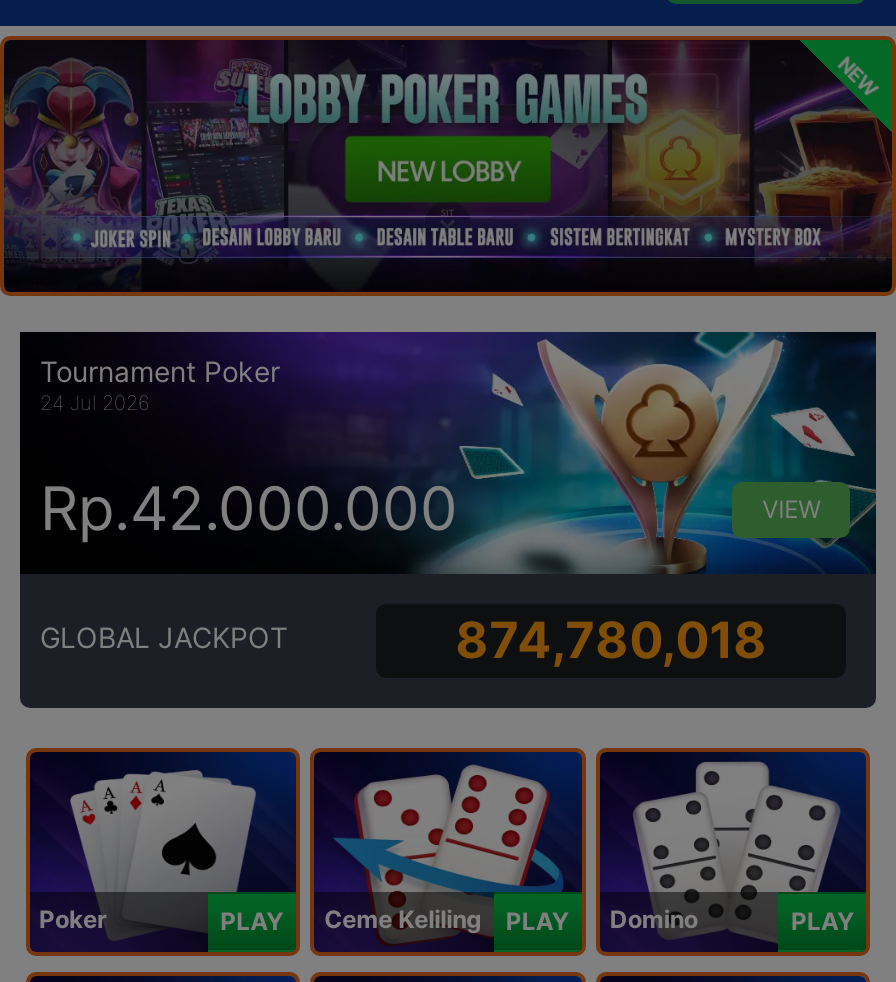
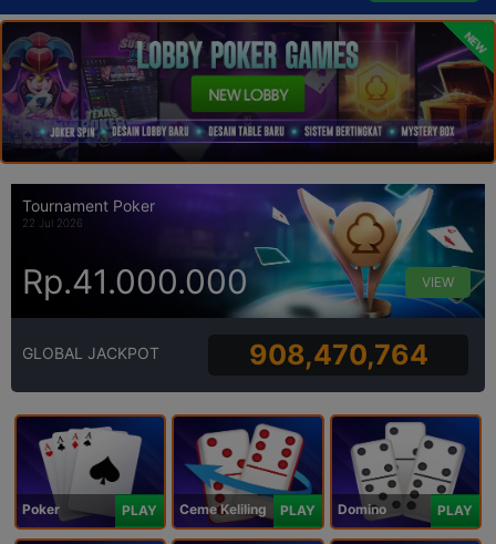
[40,390,150,414] 24 Jul 2026 -> [22,216,83,229] 22 Jul 2026
[40,472,458,544] Rp.42.000.000 -> [22,261,248,301] Rp.41.000.000
[455,611,767,671] 874,780,018 -> [249,338,428,371] 908,470,764

